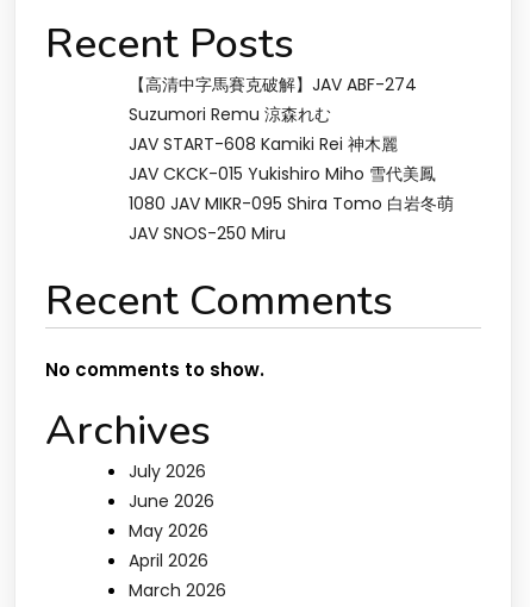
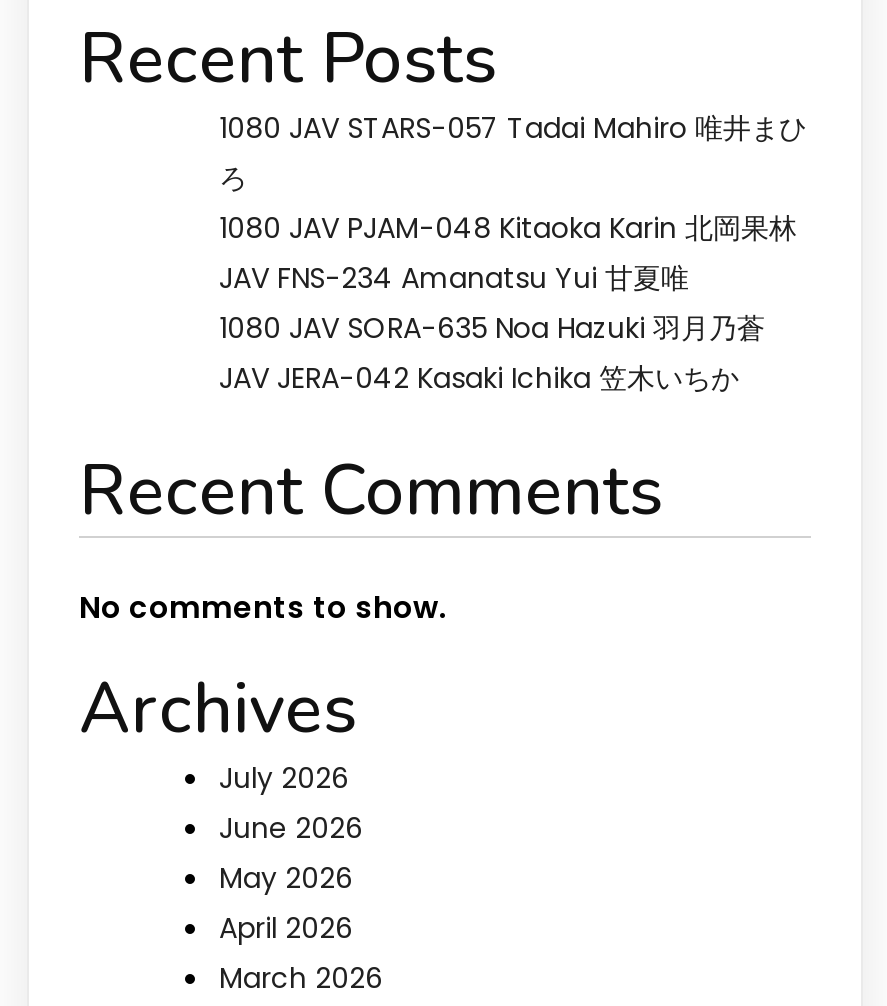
[129,73,454,245] 【高清中字馬賽克破解】JAV ABF-274 | Suzumori Remu 涼森れむ | JAV START-608 Kamiki Rei 神木麗 | JAV CKCK-015 Yukishiro Miho 雪代美鳳 | 1080 JAV MIKR-095 Shira Tomo 白岩冬萌 | JAV SNOS-250 Miru -> [219,108,807,398] 1080 JAV STARS-057 Tadai Mahiro 唯井まひ | ろ | 1080 JAV PJAM-048 Kitaoka Karin 北岡果林 | JAV FNS-234 Amanatsu Yui 甘夏唯 | 1080 JAV SORA-635 Noa Hazuki 羽月乃蒼 | JAV JERA-042 Kasaki Ichika 笠木いちか

